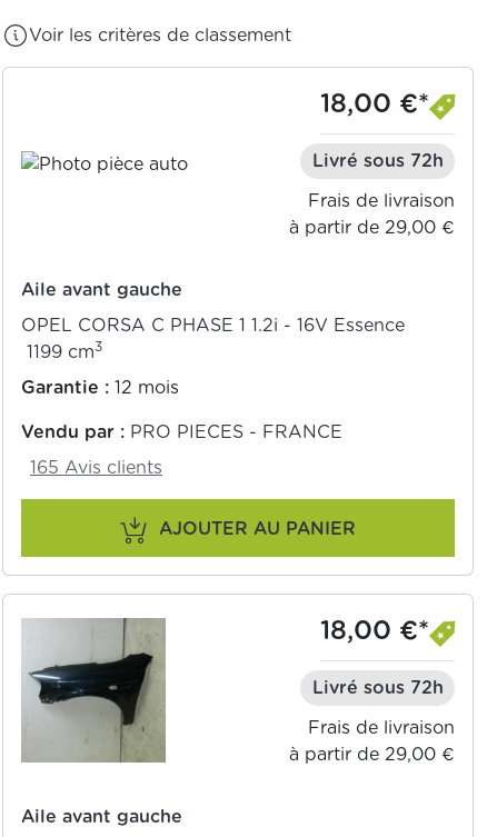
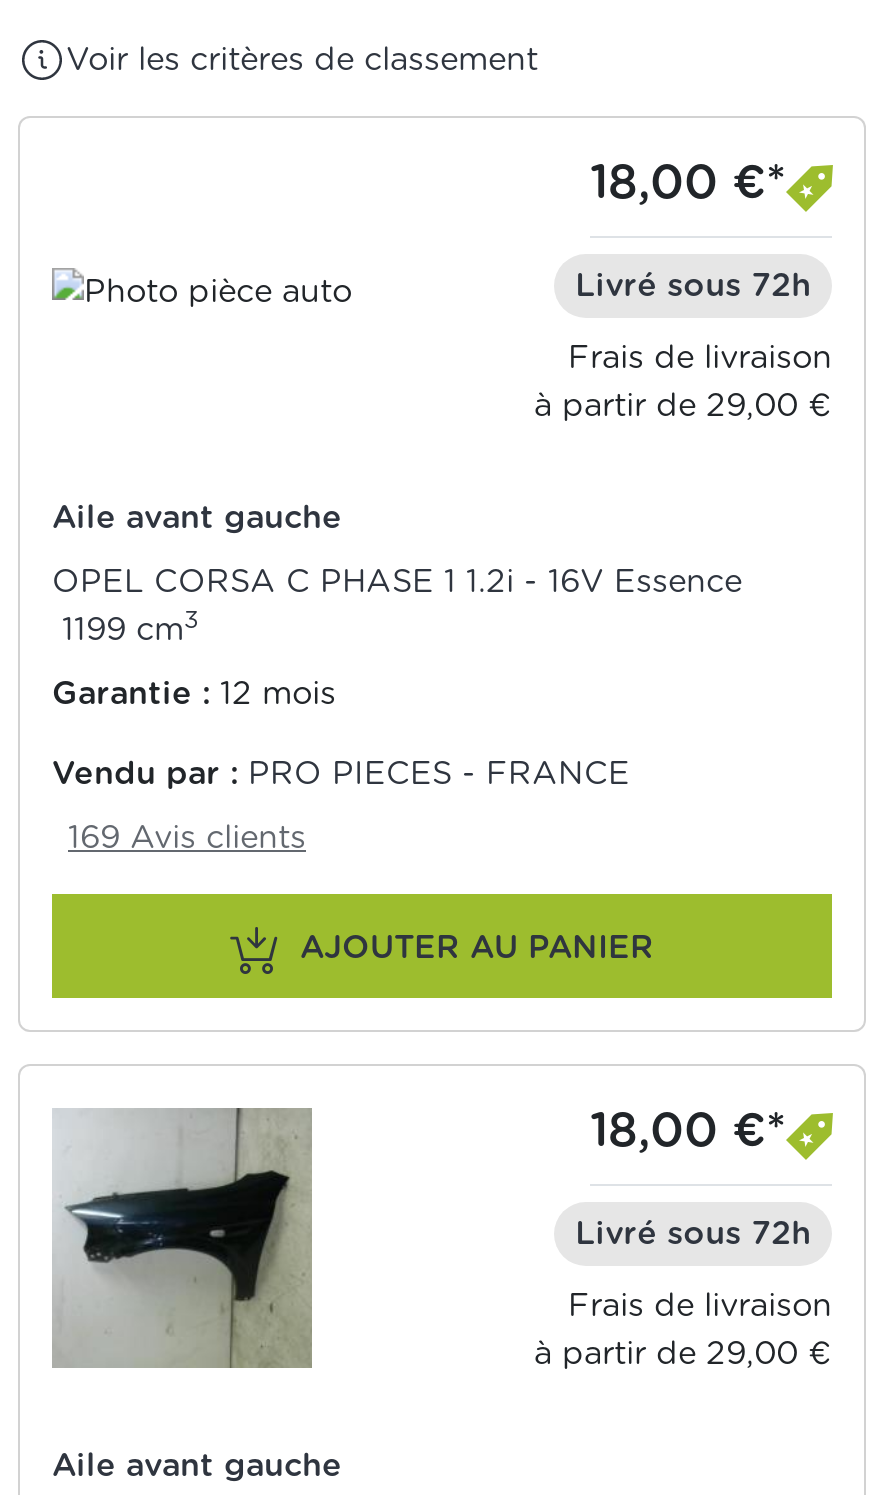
[30,460,162,477] 165 Avis clients -> [68,823,306,855] 169 Avis clients

